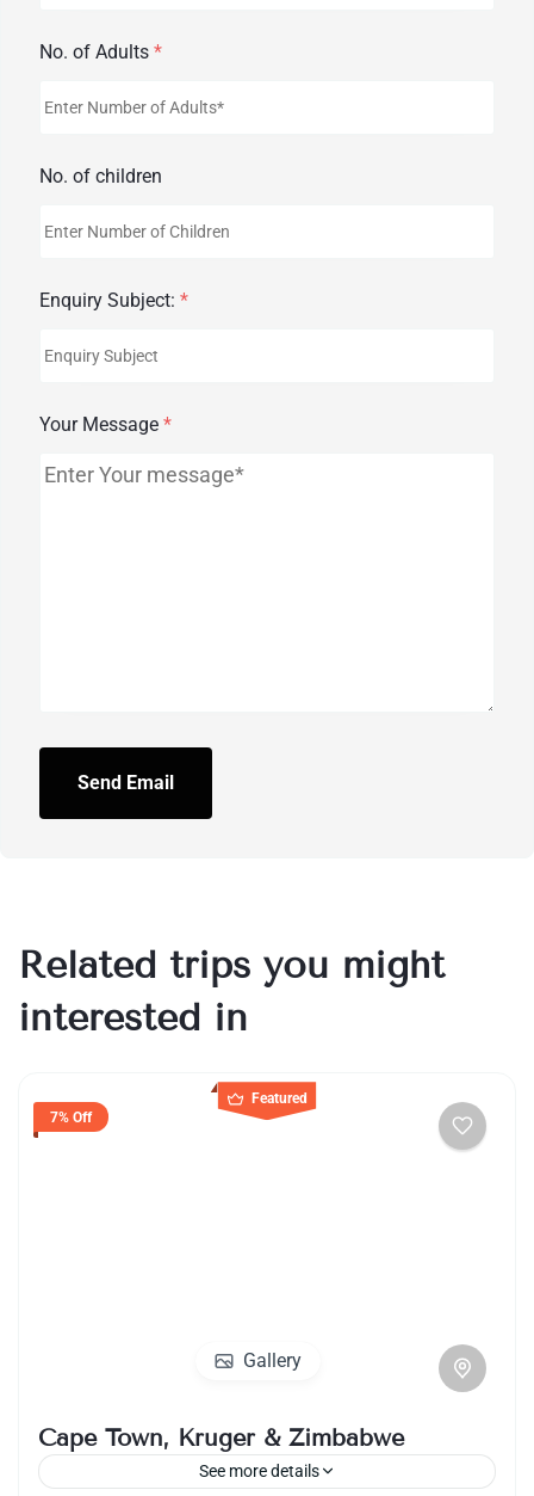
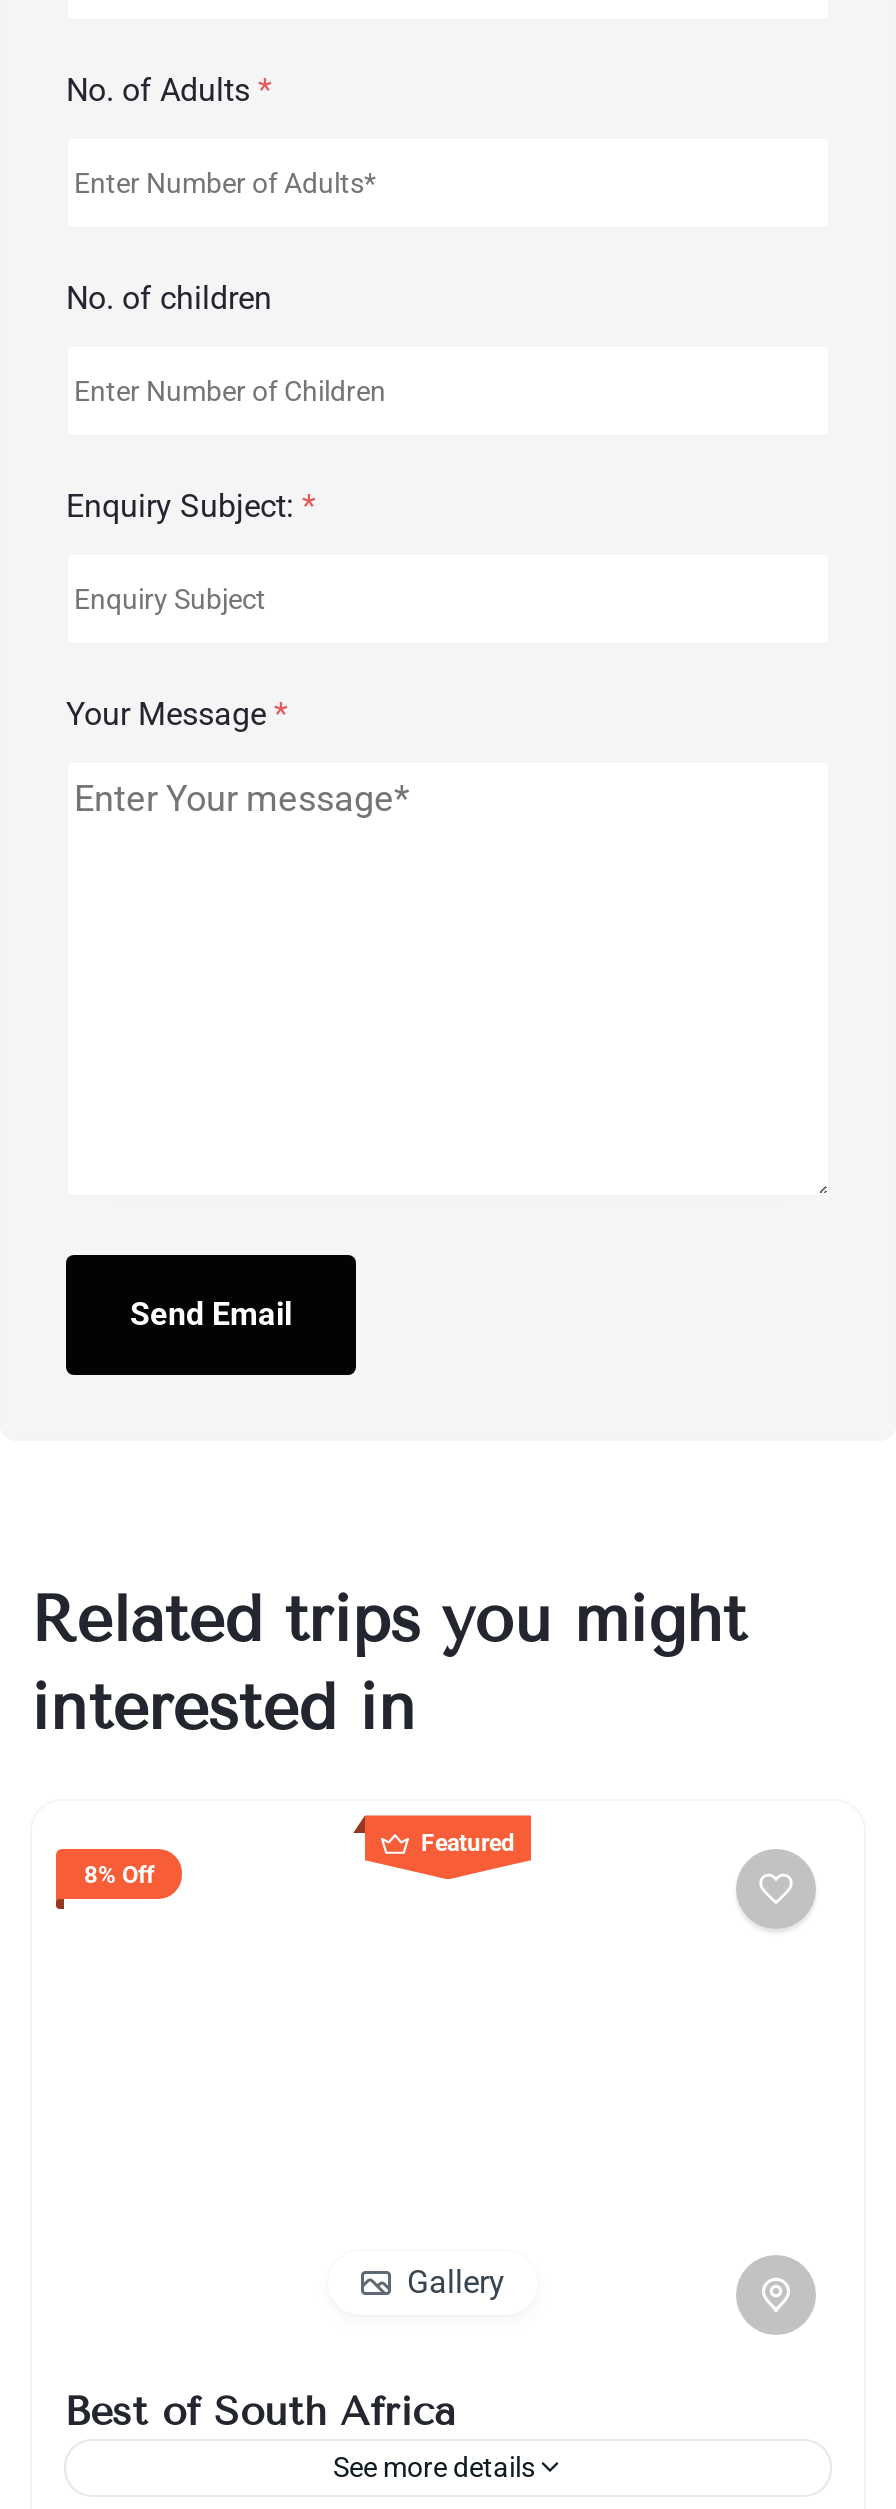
[50,1109,92,1126] 7% Off -> [84,1860,154,1888] 8% Off
[38,1423,404,1451] Cape Town, Kruger & Zimbabwe -> [64,2386,456,2434] Best of South Africa

